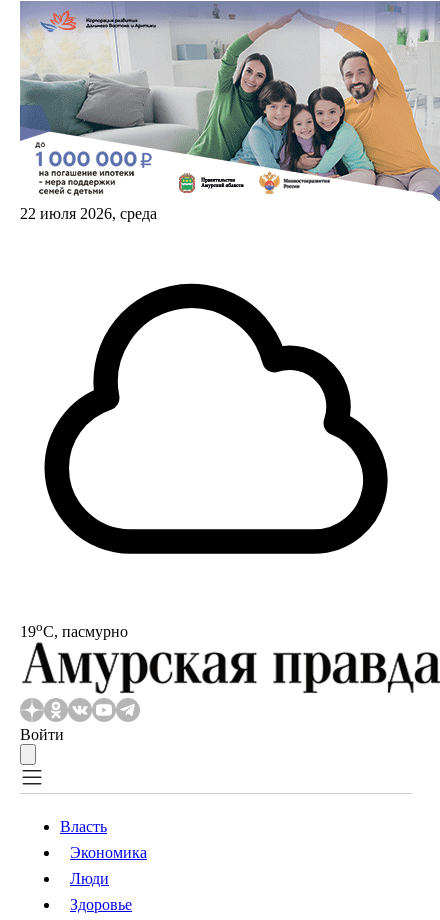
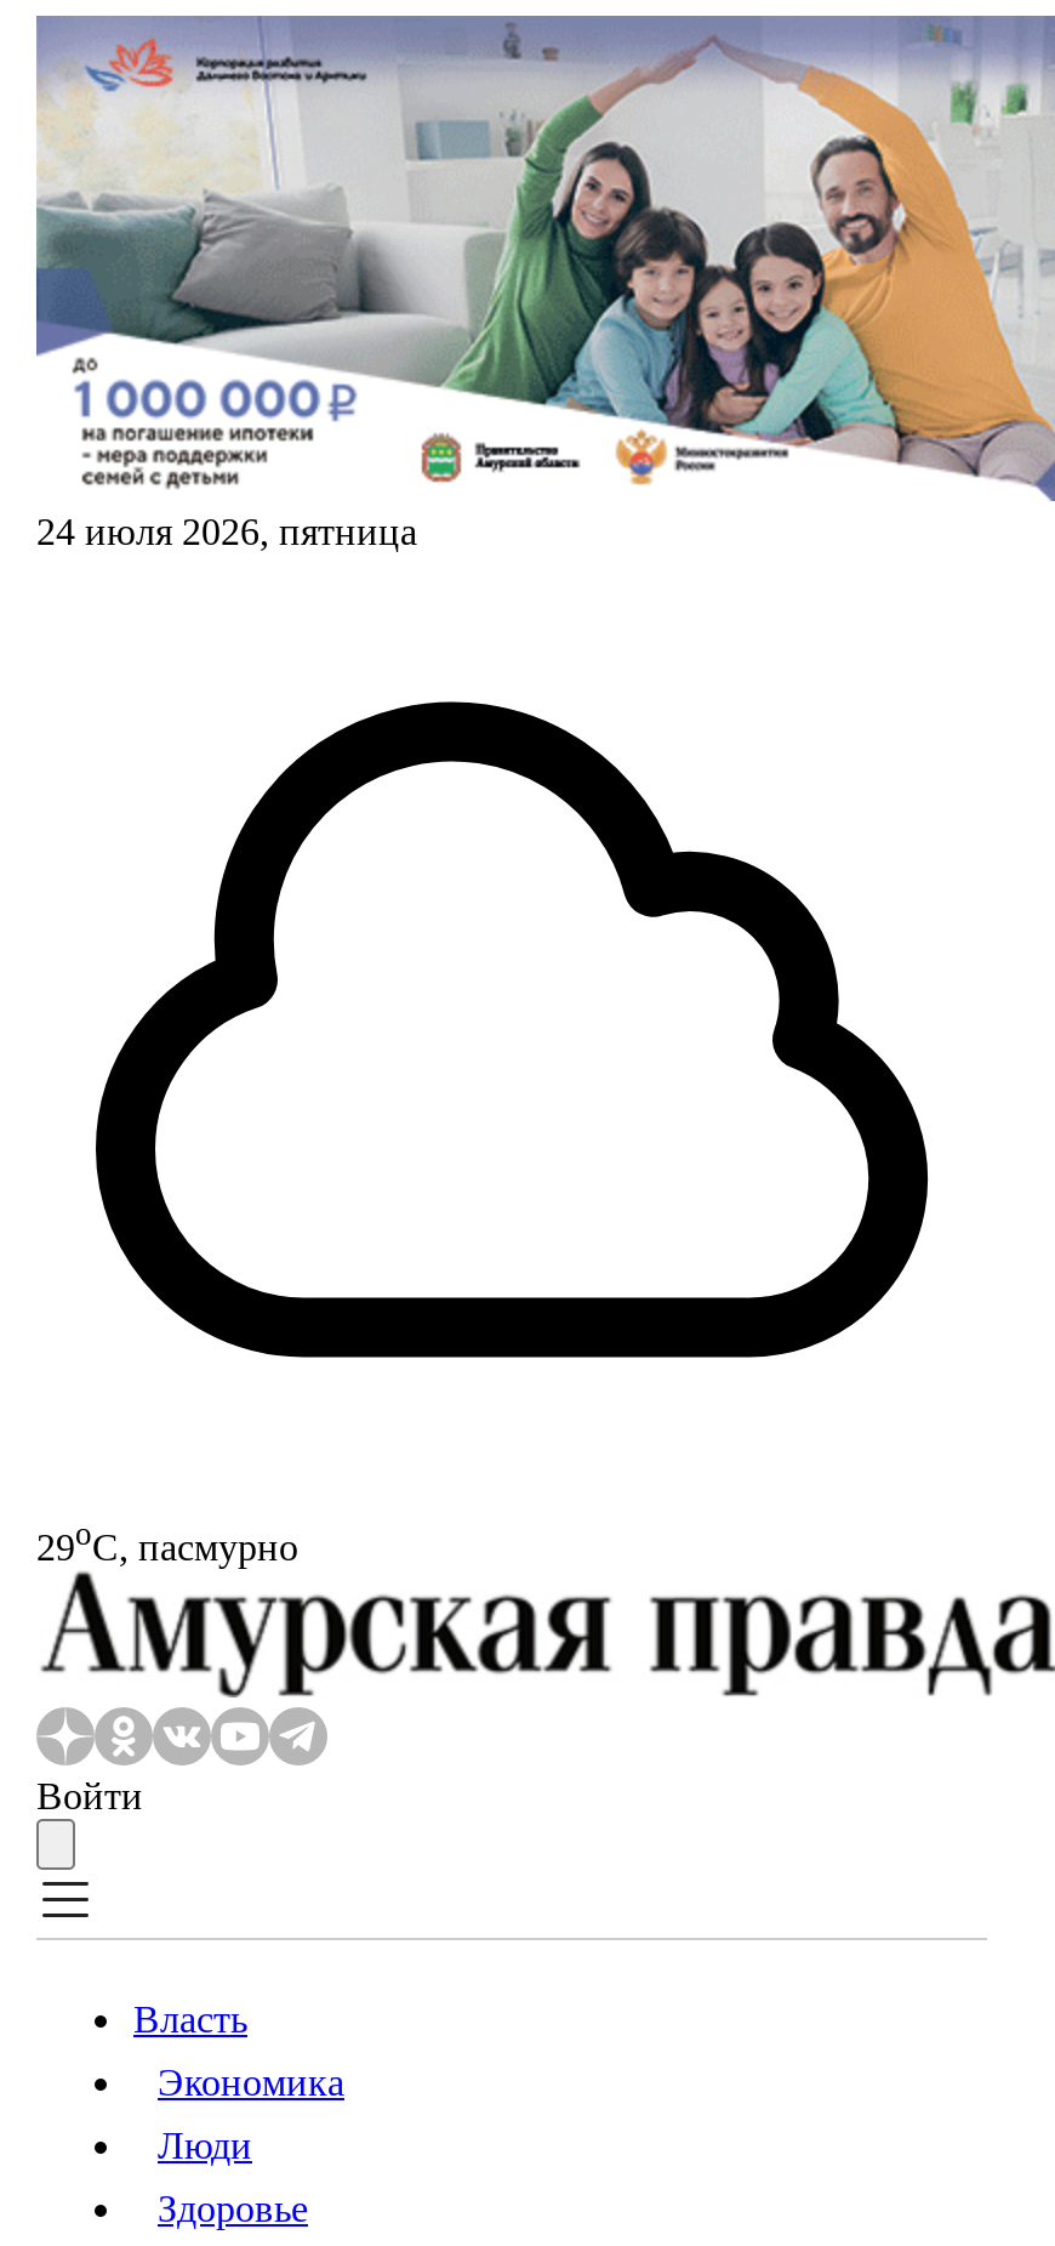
[20,205,157,222] 22 июля 2026, среда -> [36,511,417,552] 24 июля 2026, пятница
[20,619,128,640] 19oС, пасмурно -> [36,1516,298,1567] 29oС, пасмурно

